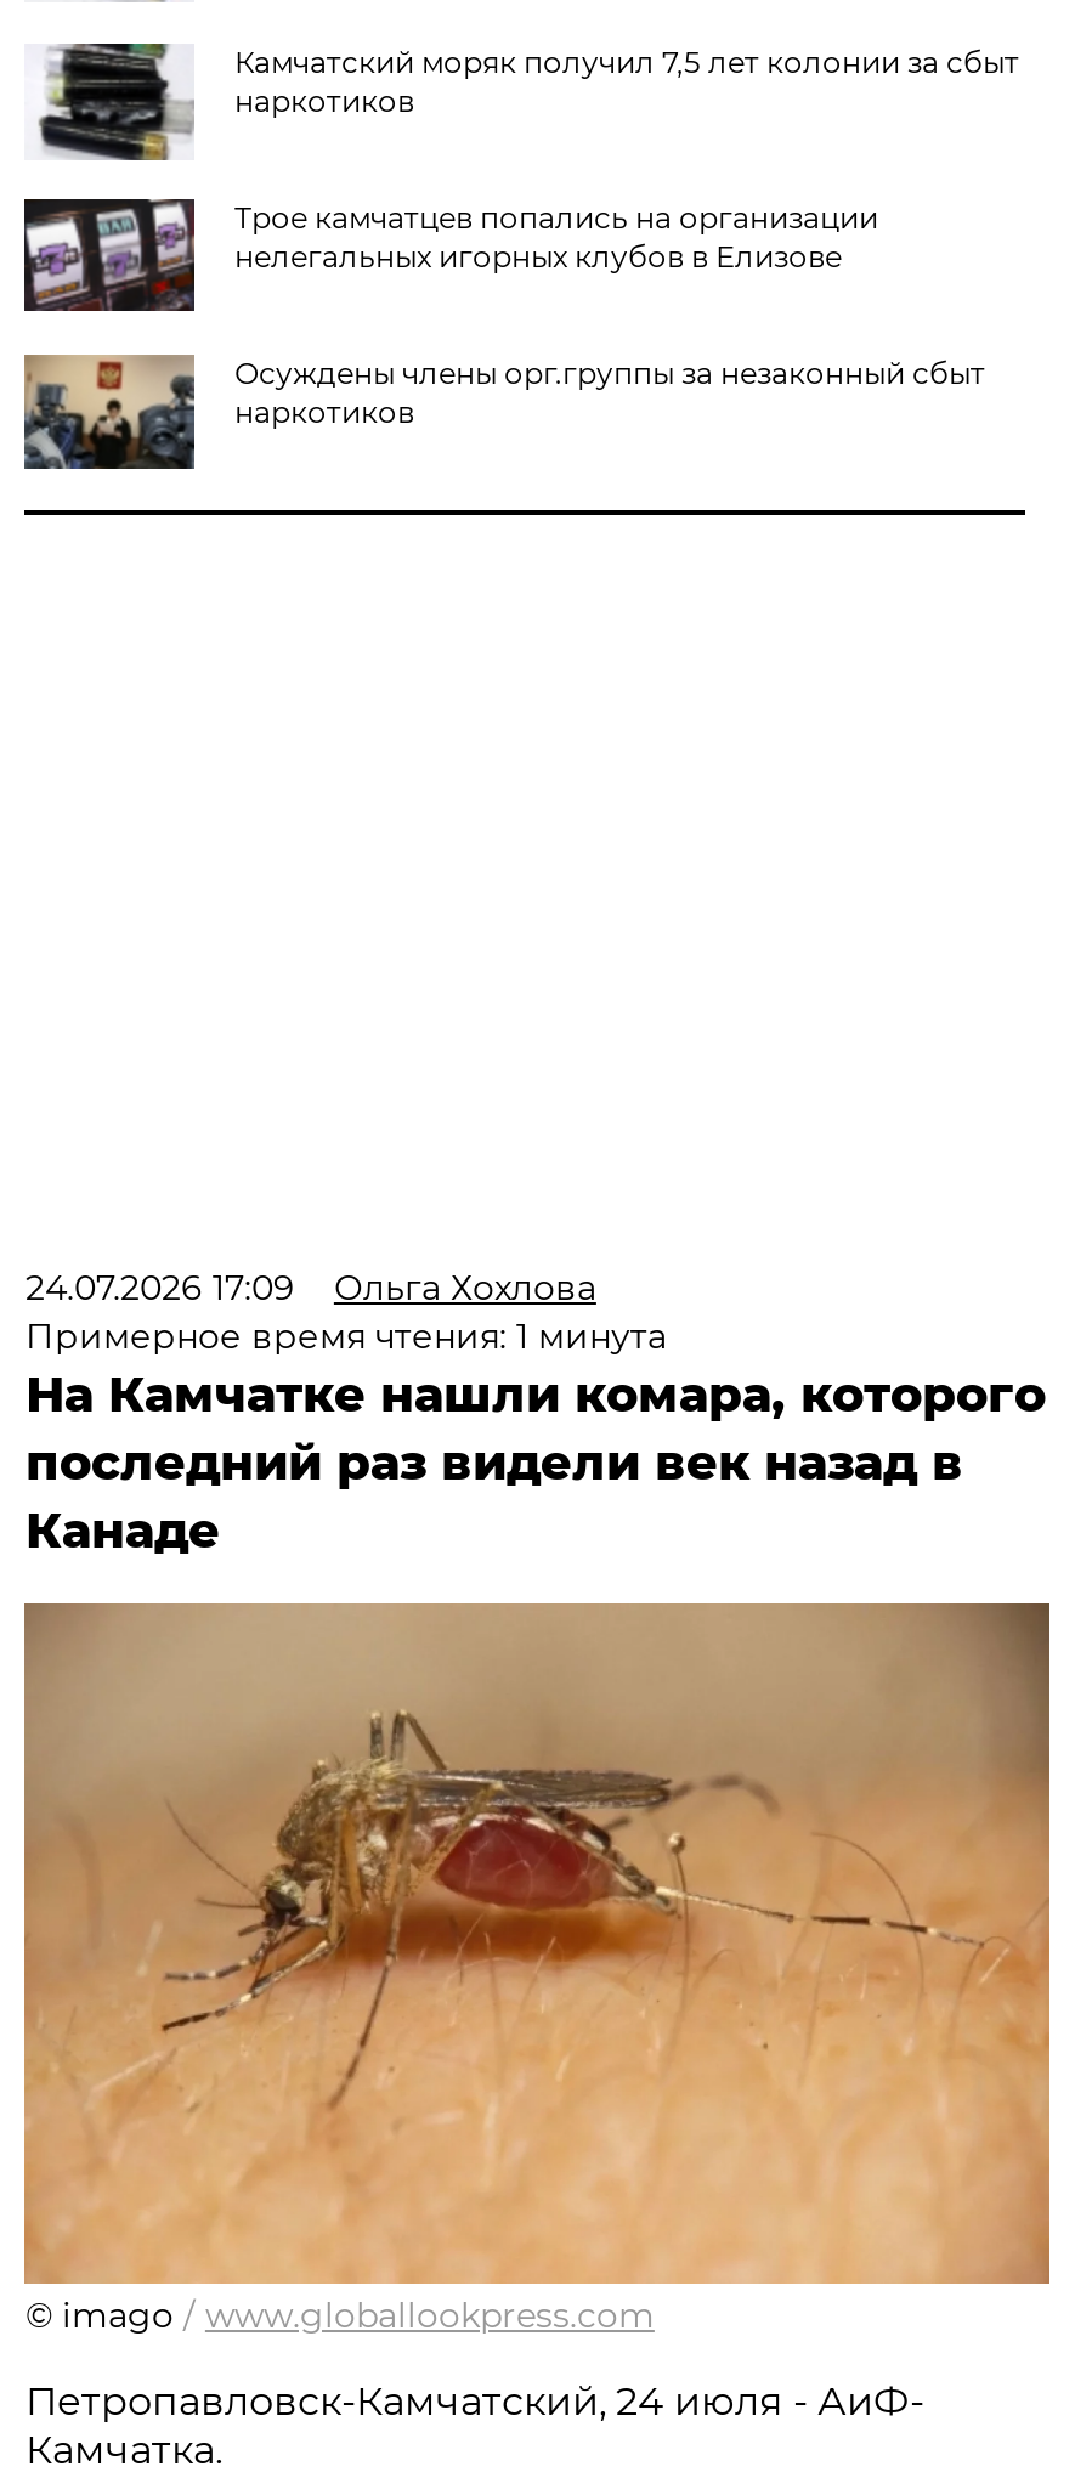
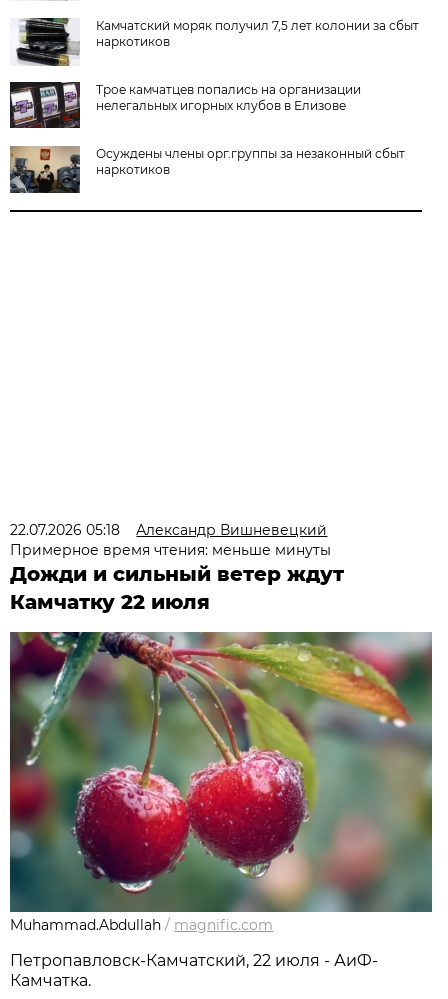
[25,1266,1046,1560] 24.07.2026 17:09 | Ольга Хохлова | Примерное время чтения: 1 минута | На Камчатке нашли комара, которого | последний раз видели век назад в | Канаде -> [10,521,344,614] 22.07.2026 05:18 | Александр Вишневецкий | Примерное время чтения: меньше минуты | Дожди и сильный ветер ждут | Камчатку 22 июля
[22,1601,1052,2337] [image] | © imago / www.globallookpress.com -> [9,631,433,934] [image] | Muhammad.Abdullah / magnific.com
[25,2378,924,2425] Петропавловск-Камчатский, 24 июля - АиФ- -> [10,951,378,970] Петропавловск-Камчатский, 22 июля - АиФ-

